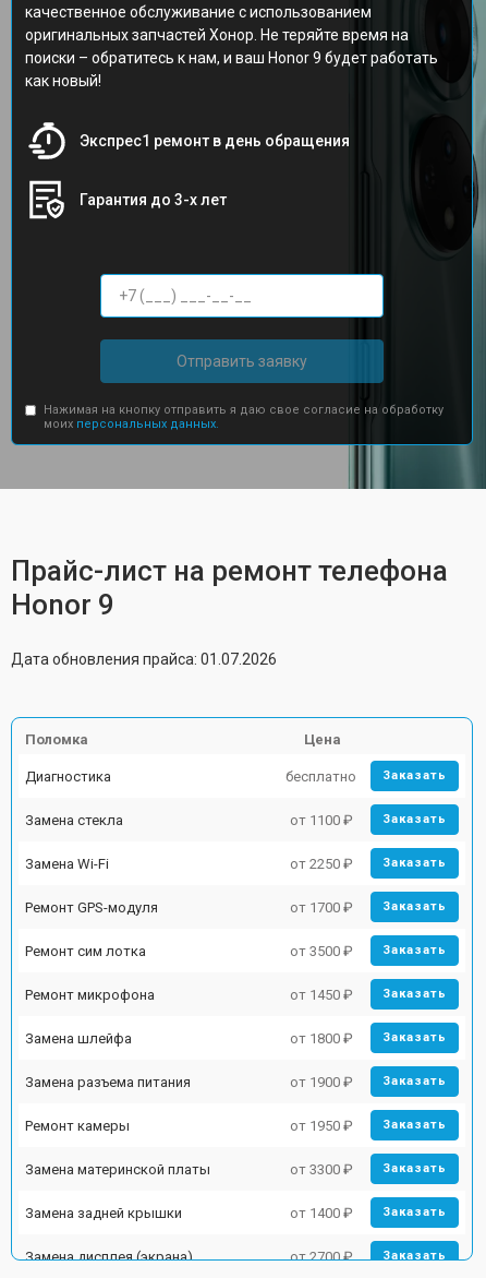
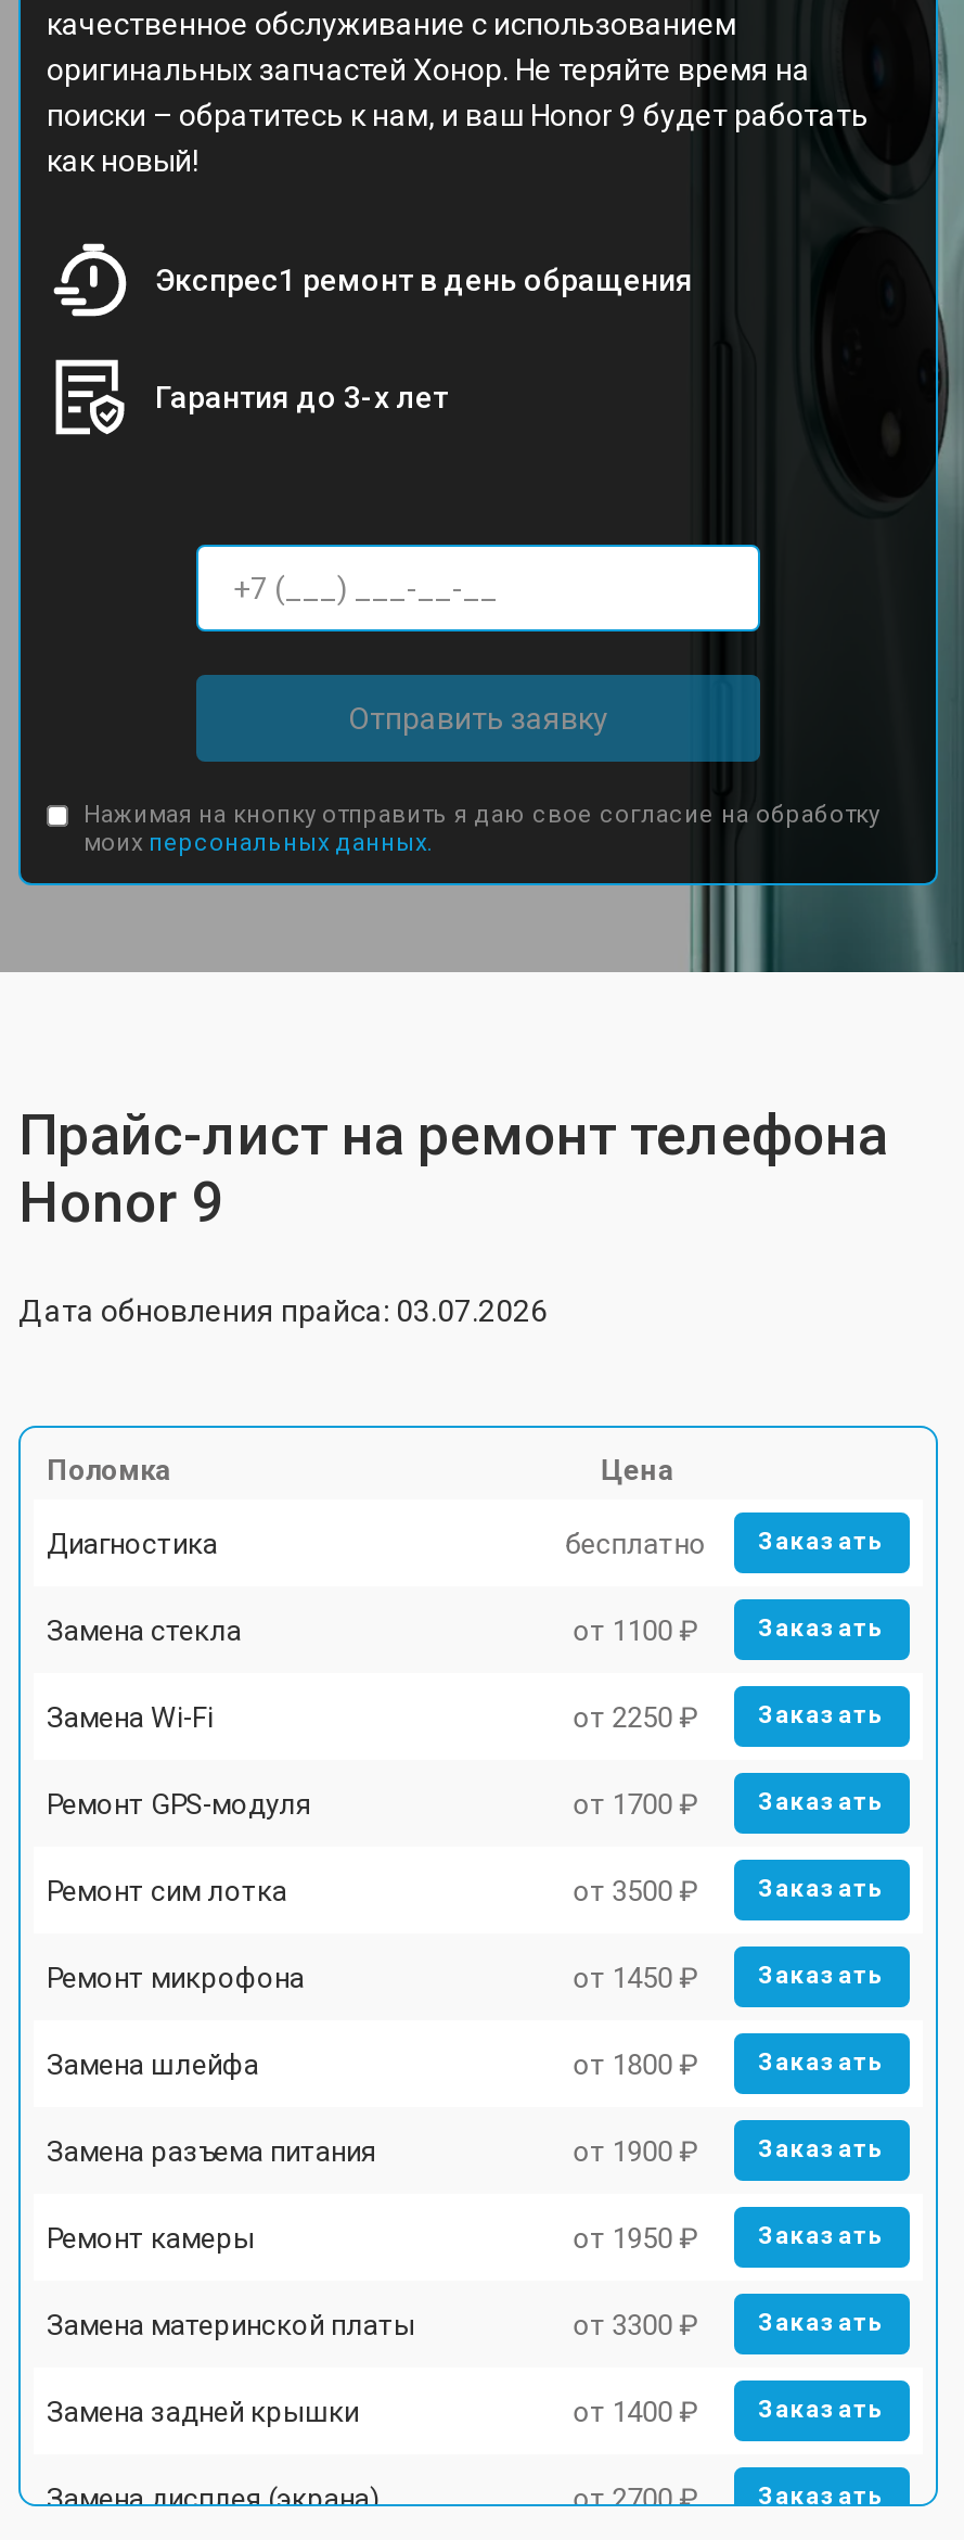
[11,650,277,668] Дата обновления прайса: 01.07.2026 -> [18,1293,548,1328] Дата обновления прайса: 03.07.2026

